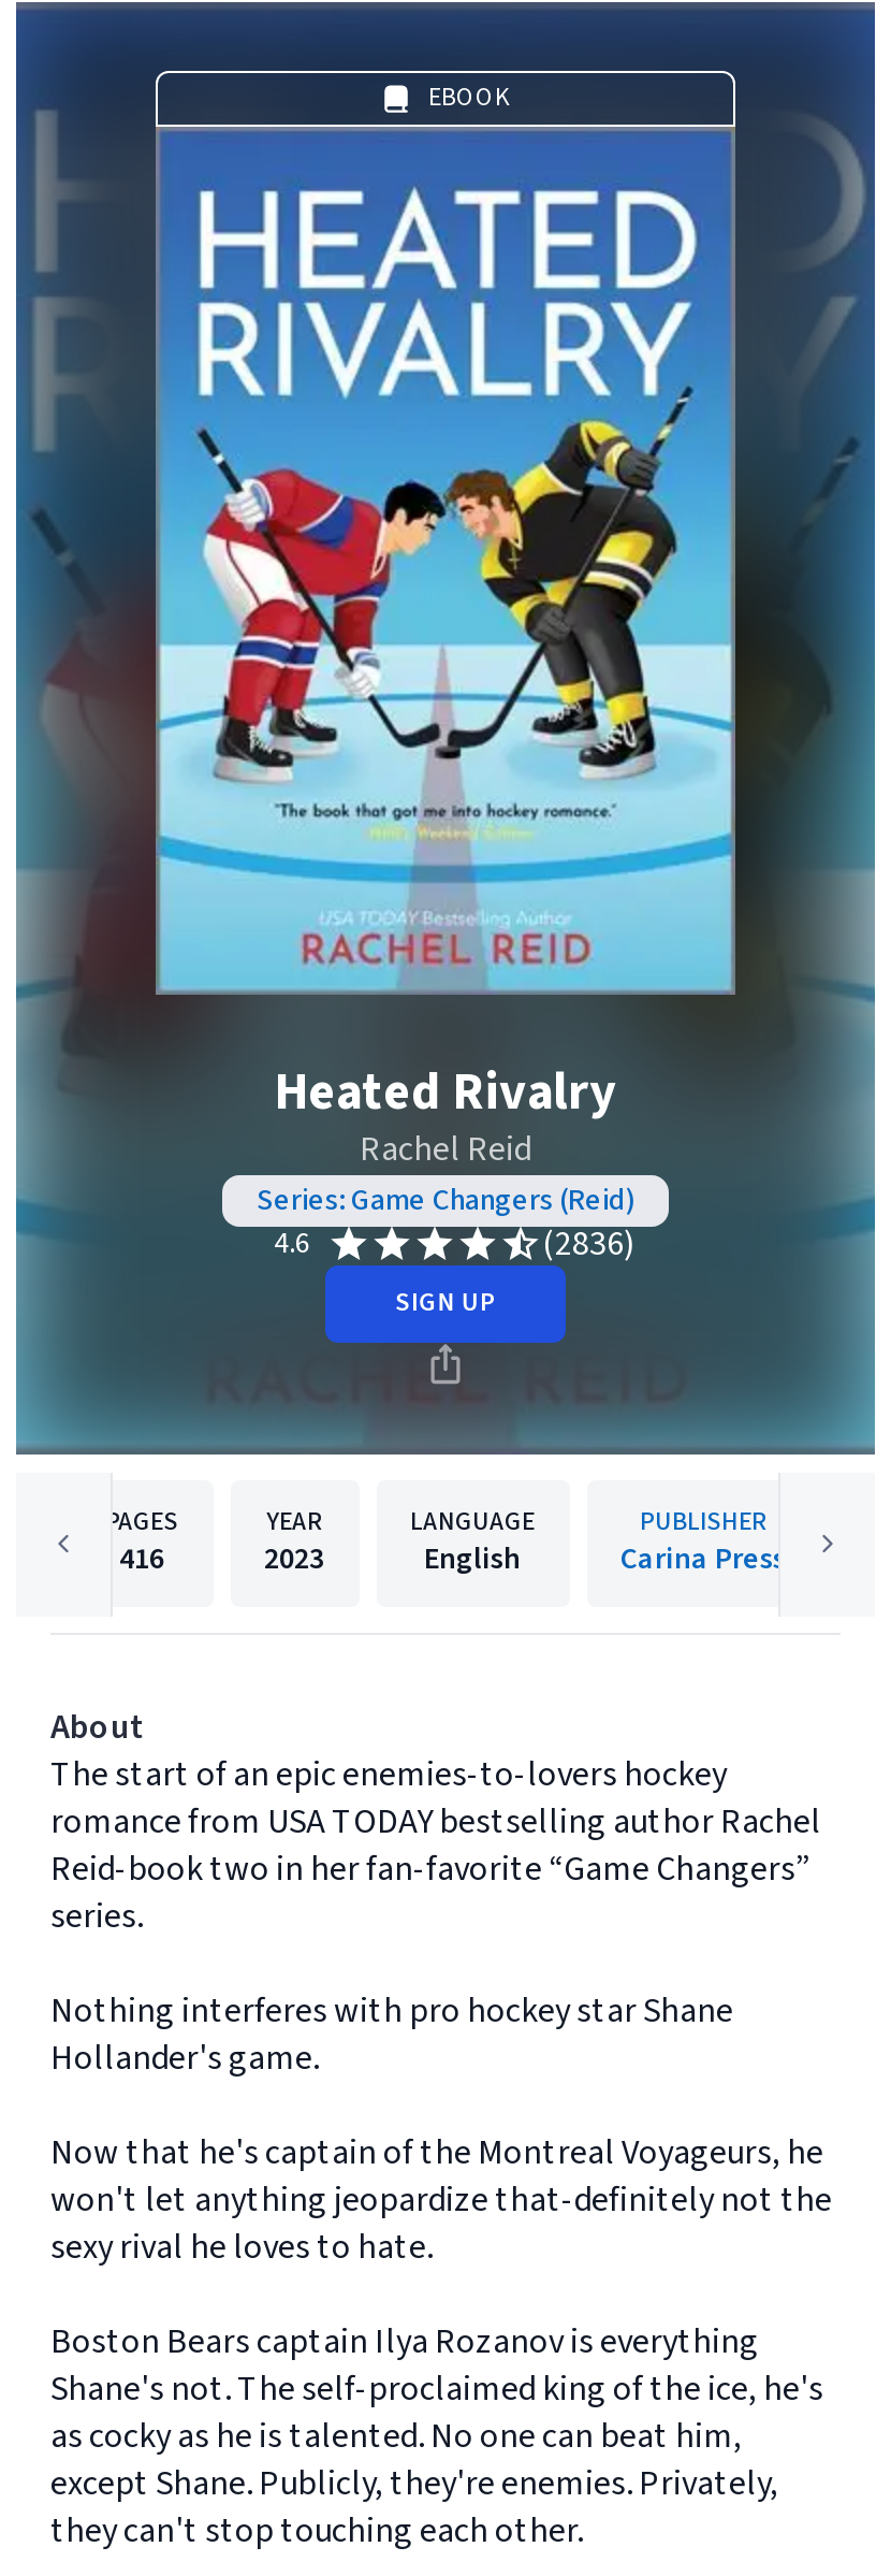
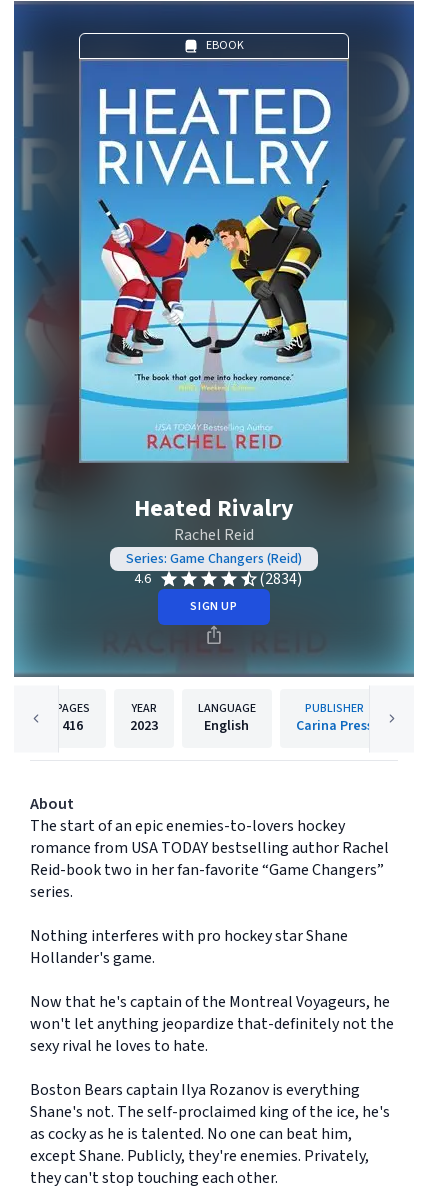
[542,1220,634,1268] (2836) -> [259,568,302,590] (2834)

